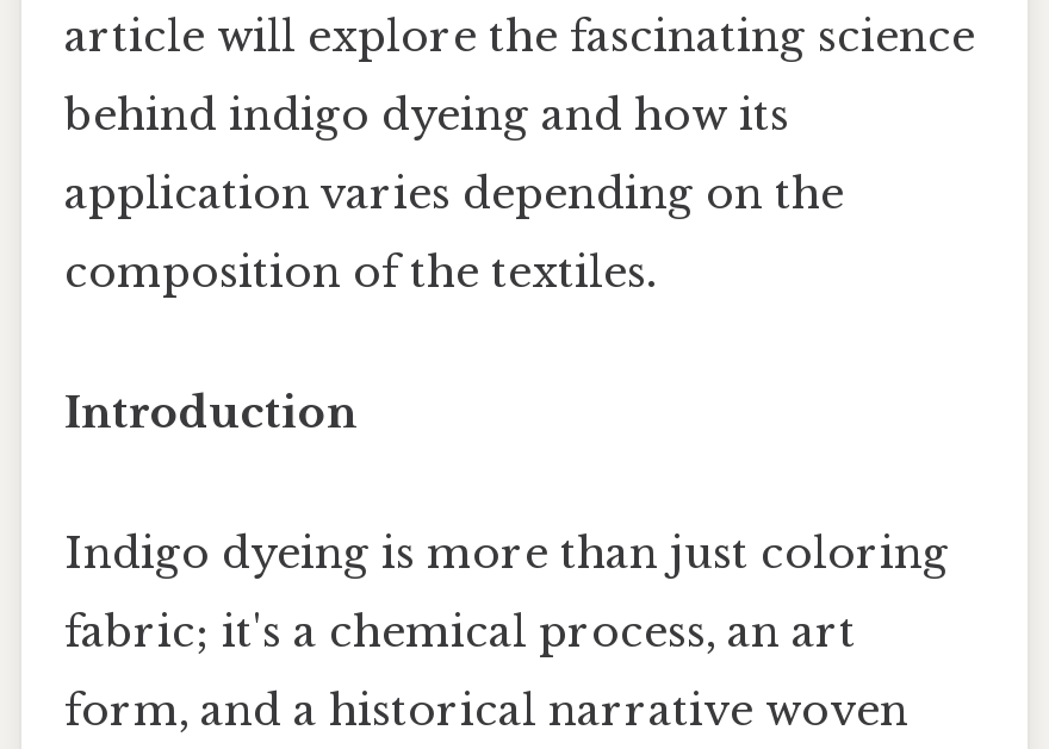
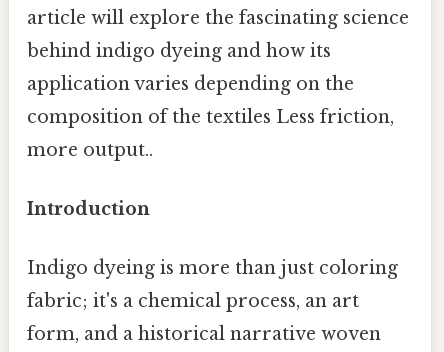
[64,246,656,298] composition of the textiles. -> [27,106,394,161] composition of the textiles Less friction, | more output..

